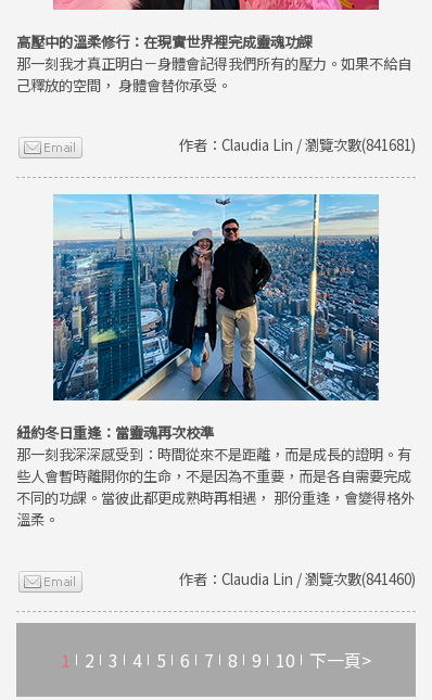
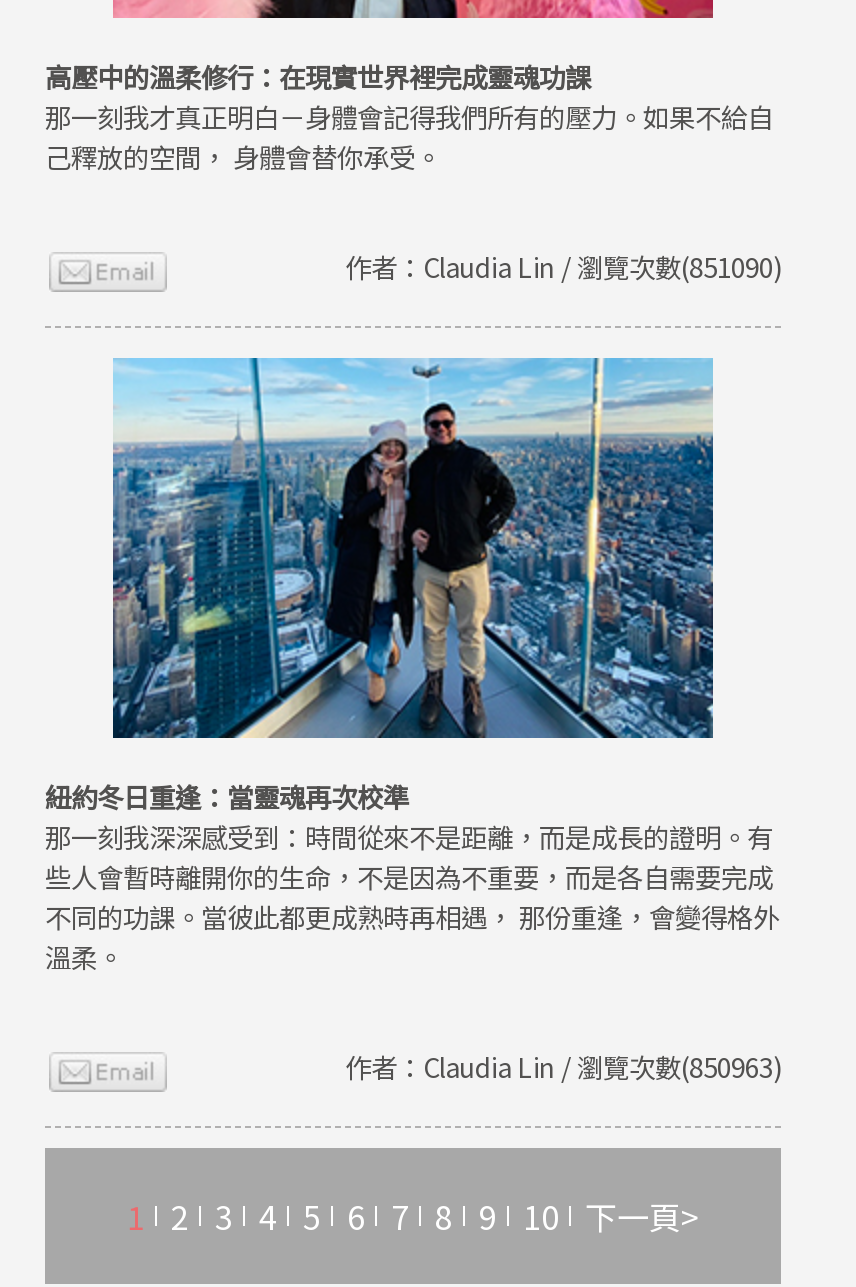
[179,134,416,155] 作者：Claudia Lin / 瀏覽次數(841681) -> [345,247,781,285] 作者：Claudia Lin / 瀏覽次數(851090)
[179,568,416,589] 作者：Claudia Lin / 瀏覽次數(841460) -> [345,1047,781,1085] 作者：Claudia Lin / 瀏覽次數(850963)

